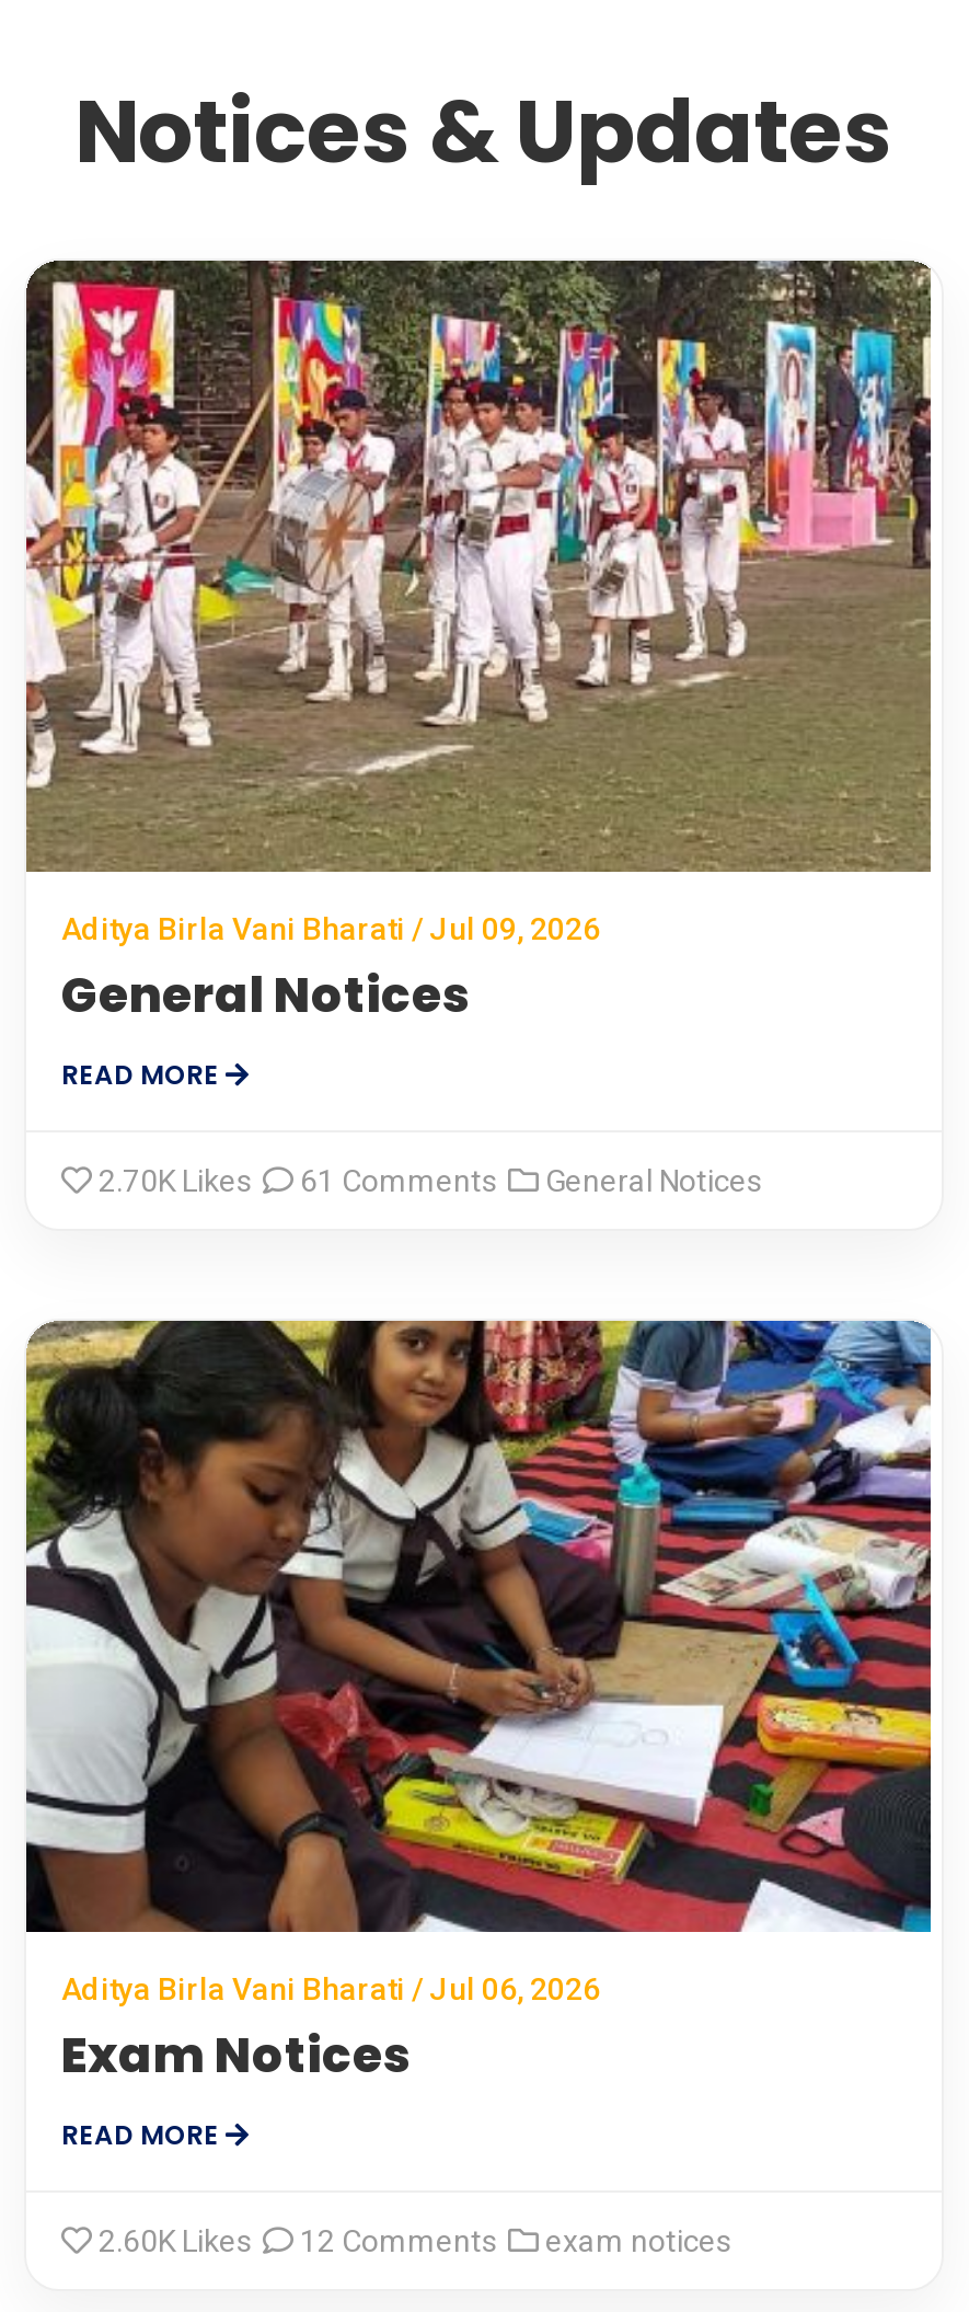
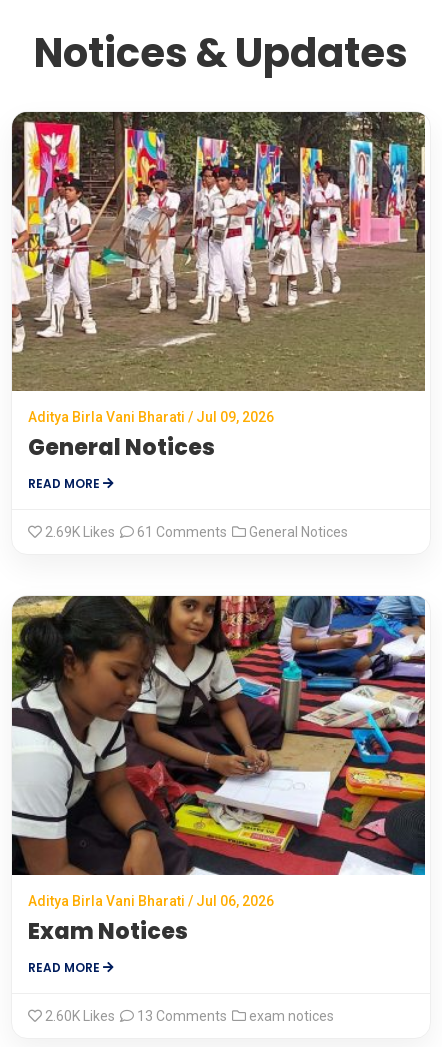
[99,1163,762,1198] 2.70K Likes 61 Comments General Notices -> [45,524,348,540] 2.69K Likes 61 Comments General Notices
[99,2223,731,2258] 2.60K Likes 12 Comments exam notices -> [45,1008,334,1024] 2.60K Likes 13 Comments exam notices

